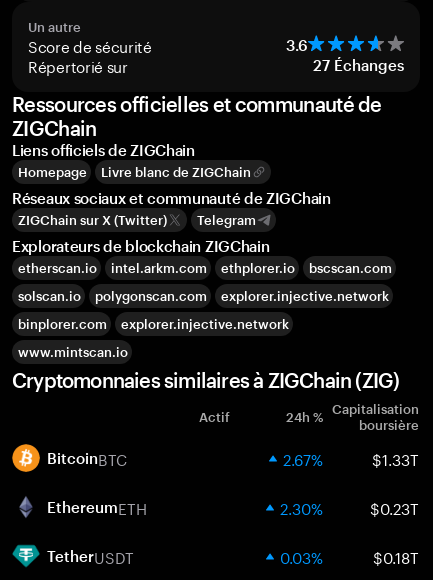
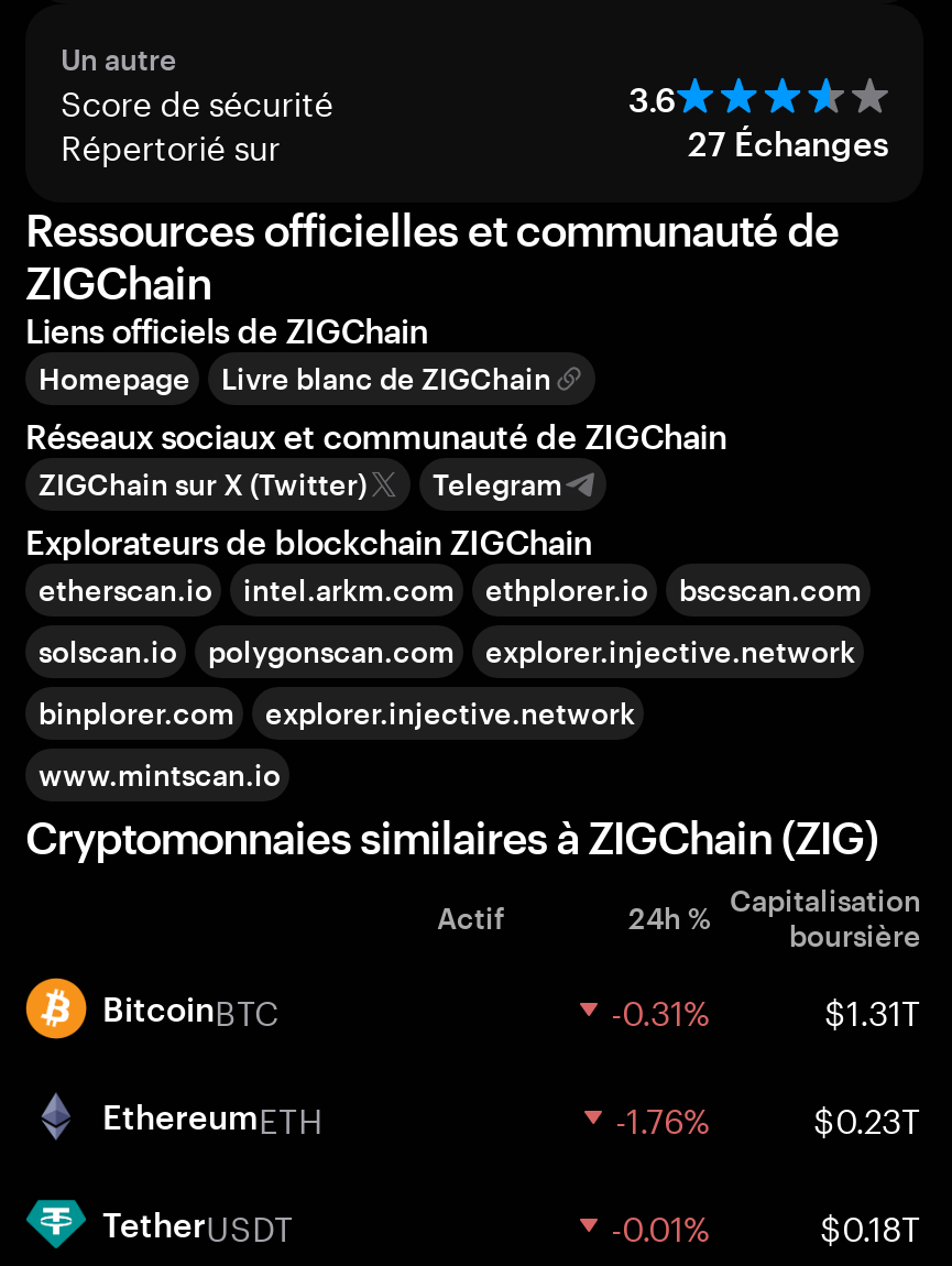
[283,446,419,470] 2.67% | $1.33T -> [611,982,921,1035] -0.31% | $1.31T
[280,495,419,519] 2.30% $0.23T -> [615,1090,921,1143] -1.76% $0.23T
[280,544,323,568] 0.03% -> [611,1198,710,1251] -0.01%

